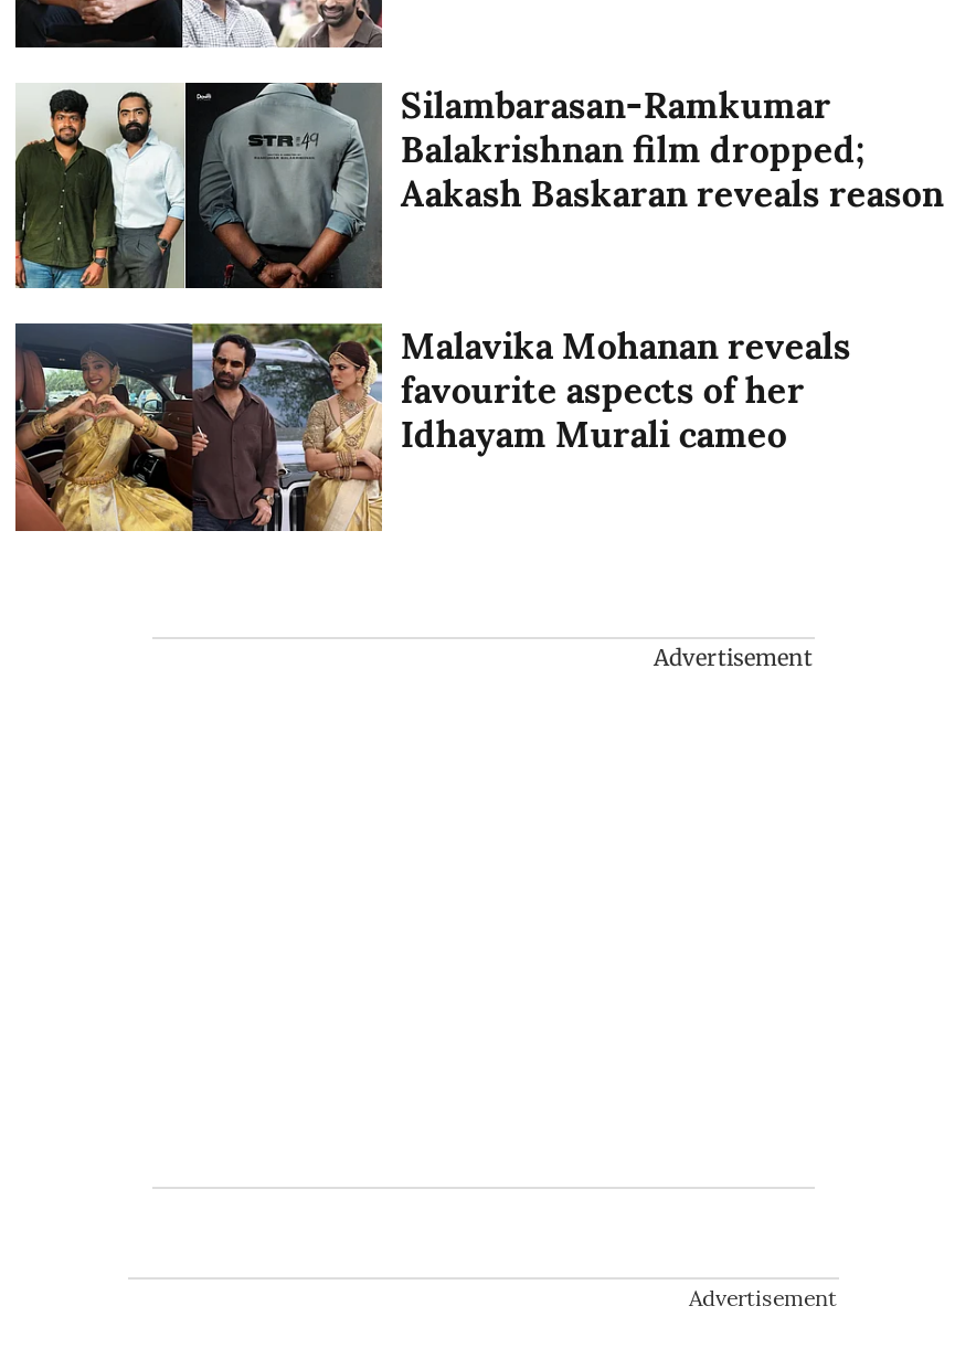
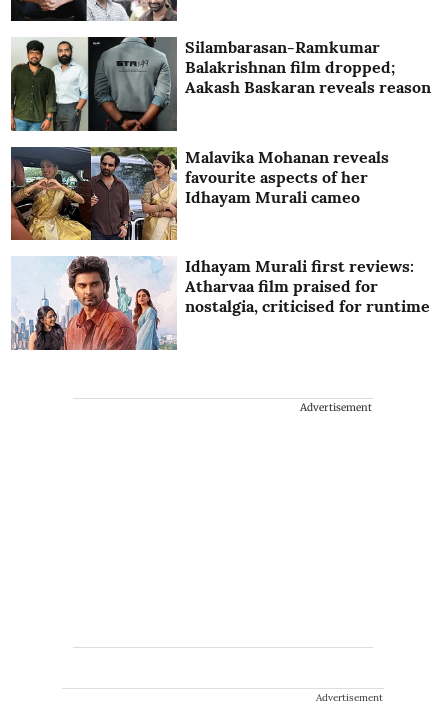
none -> [11,256,430,351] [image] | Idhayam Murali first reviews: | Atharvaa film praised for | nostalgia, criticised for runtime

